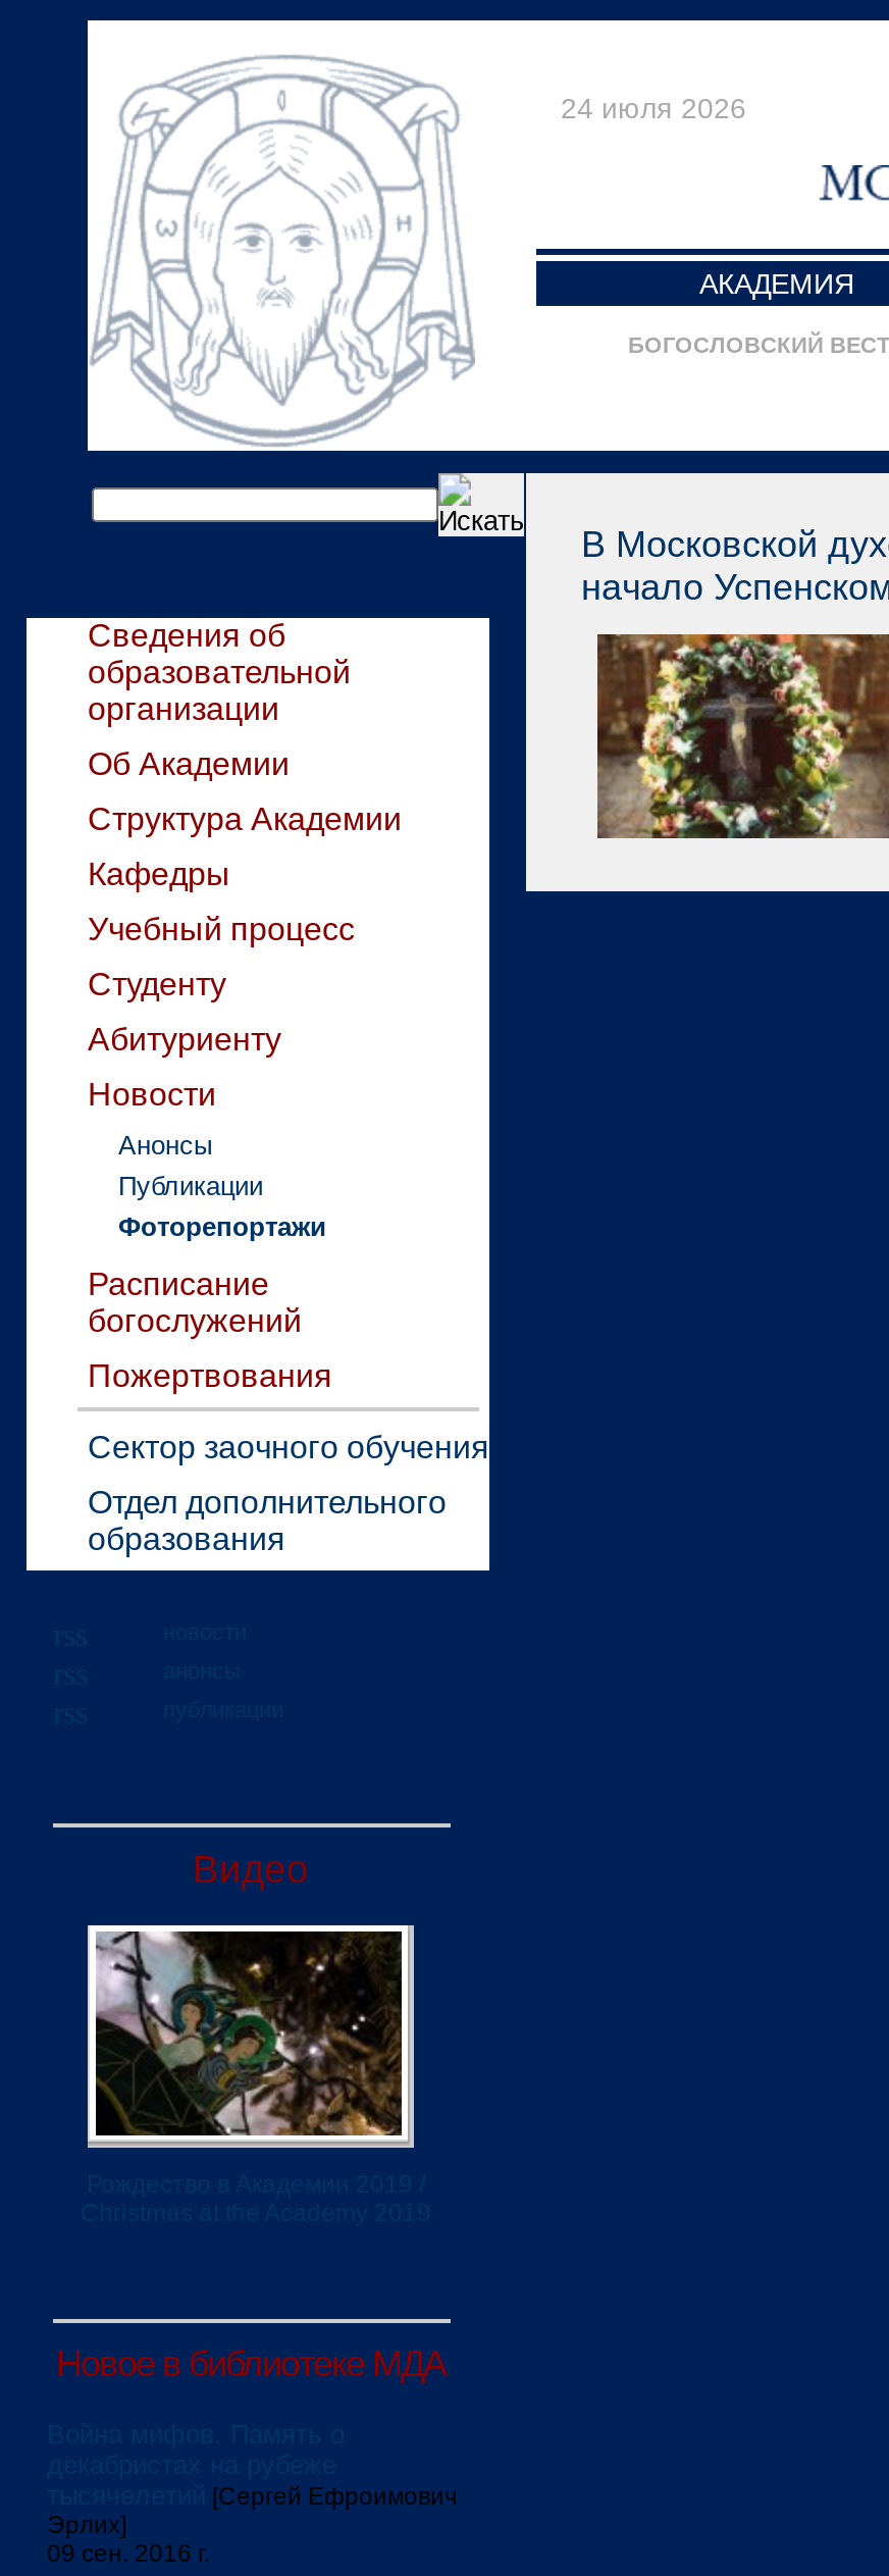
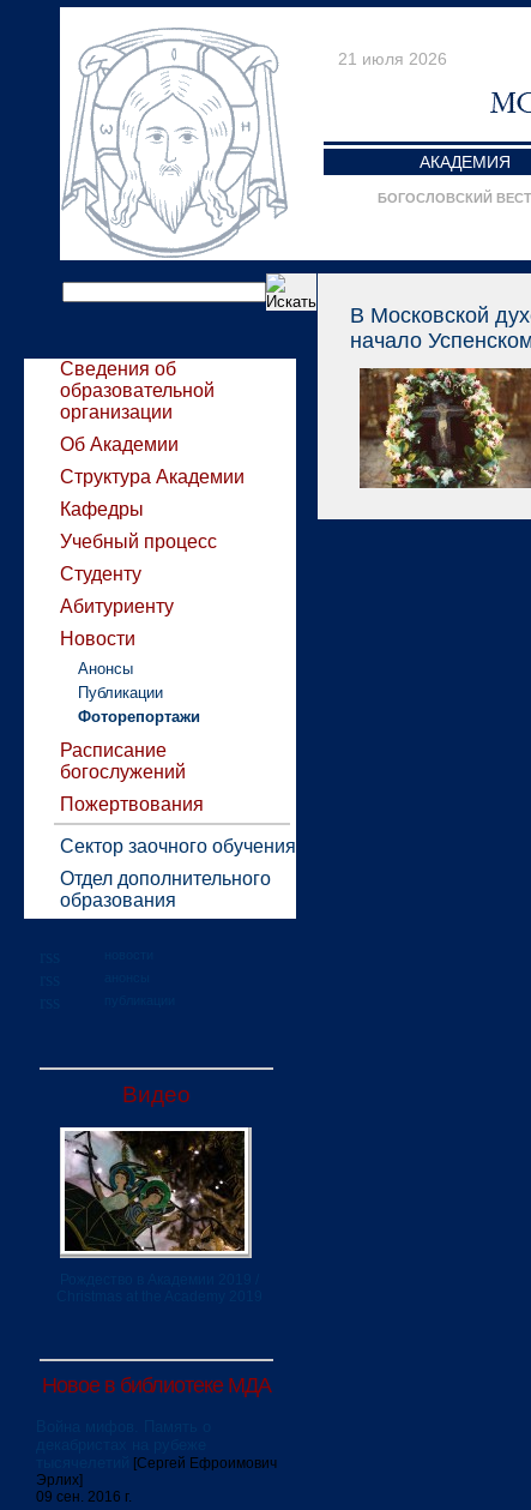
[561,92,746,124] 24 июля 2026 -> [338,49,447,68] 21 июля 2026

